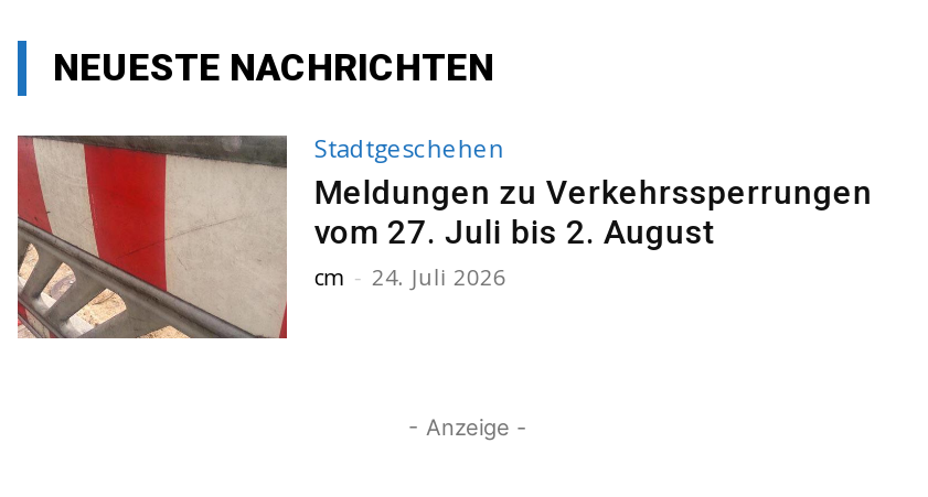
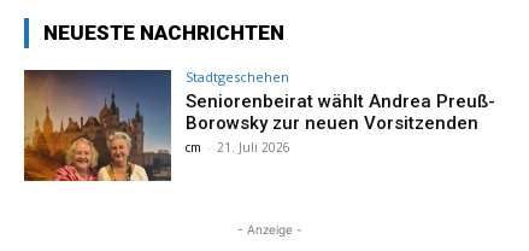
[15,136,873,341] [image] | Meldungen zu Verkehrssperrungen | vom 27. Juli bis 2. August | cm - 24. Juli 2026 -> [23,70,496,182] [image] | Seniorenbeirat wählt Andrea Preuß- | Borowsky zur neuen Vorsitzenden | cm - 21. Juli 2026

